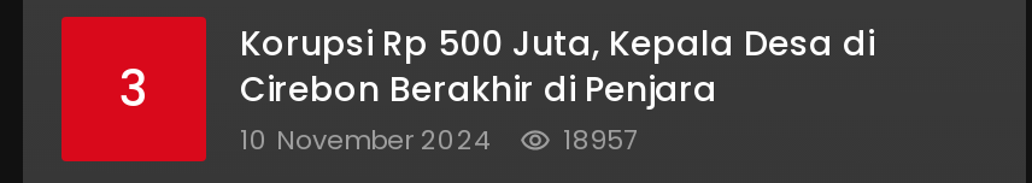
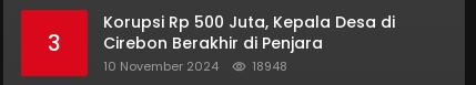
[240,120,638,158] 10 November 2024 18957 -> [103,57,287,75] 10 November 2024 18948

